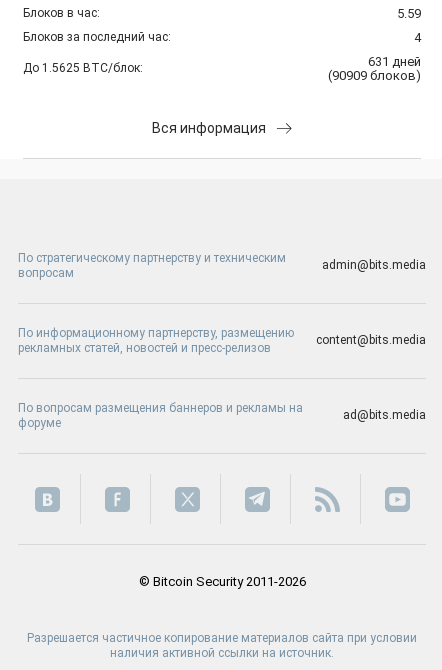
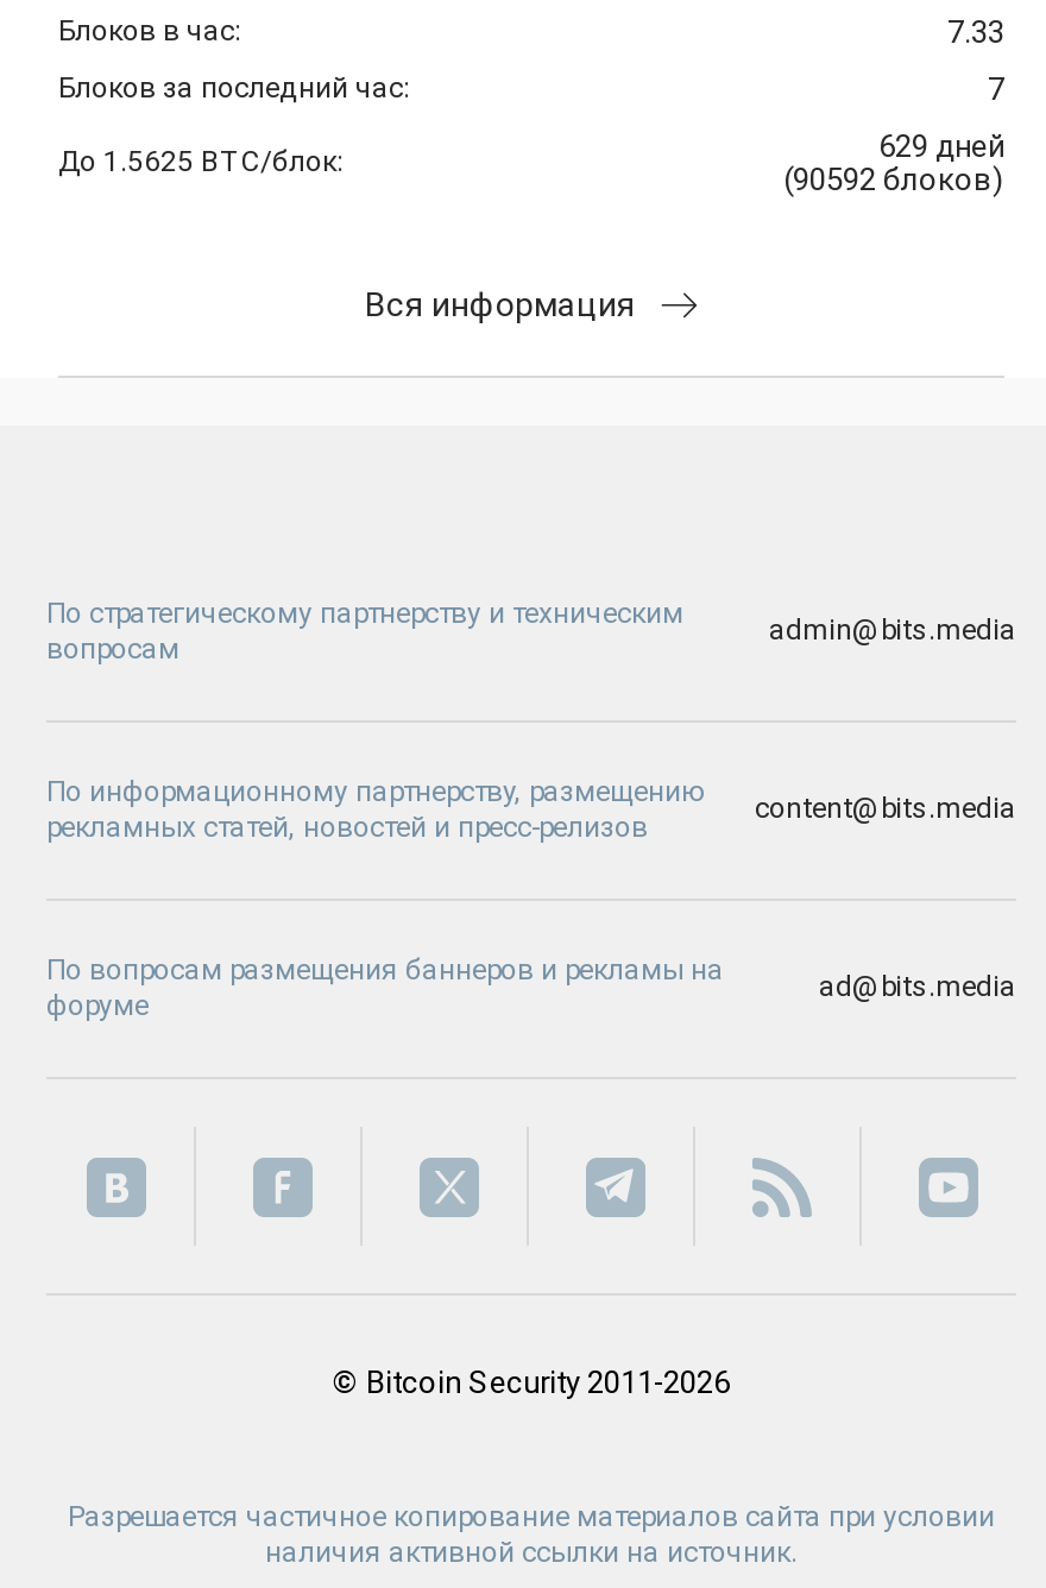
[397,6,421,21] 5.59 -> [947,15,1004,51] 7.33
[414,30,421,45] 4 -> [988,72,1004,108] 7
[368,54,421,69] 631 дней -> [878,129,1004,165] 629 дней
[328,68,421,83] (90909 блоков) -> [783,163,1004,198] (90592 блоков)

